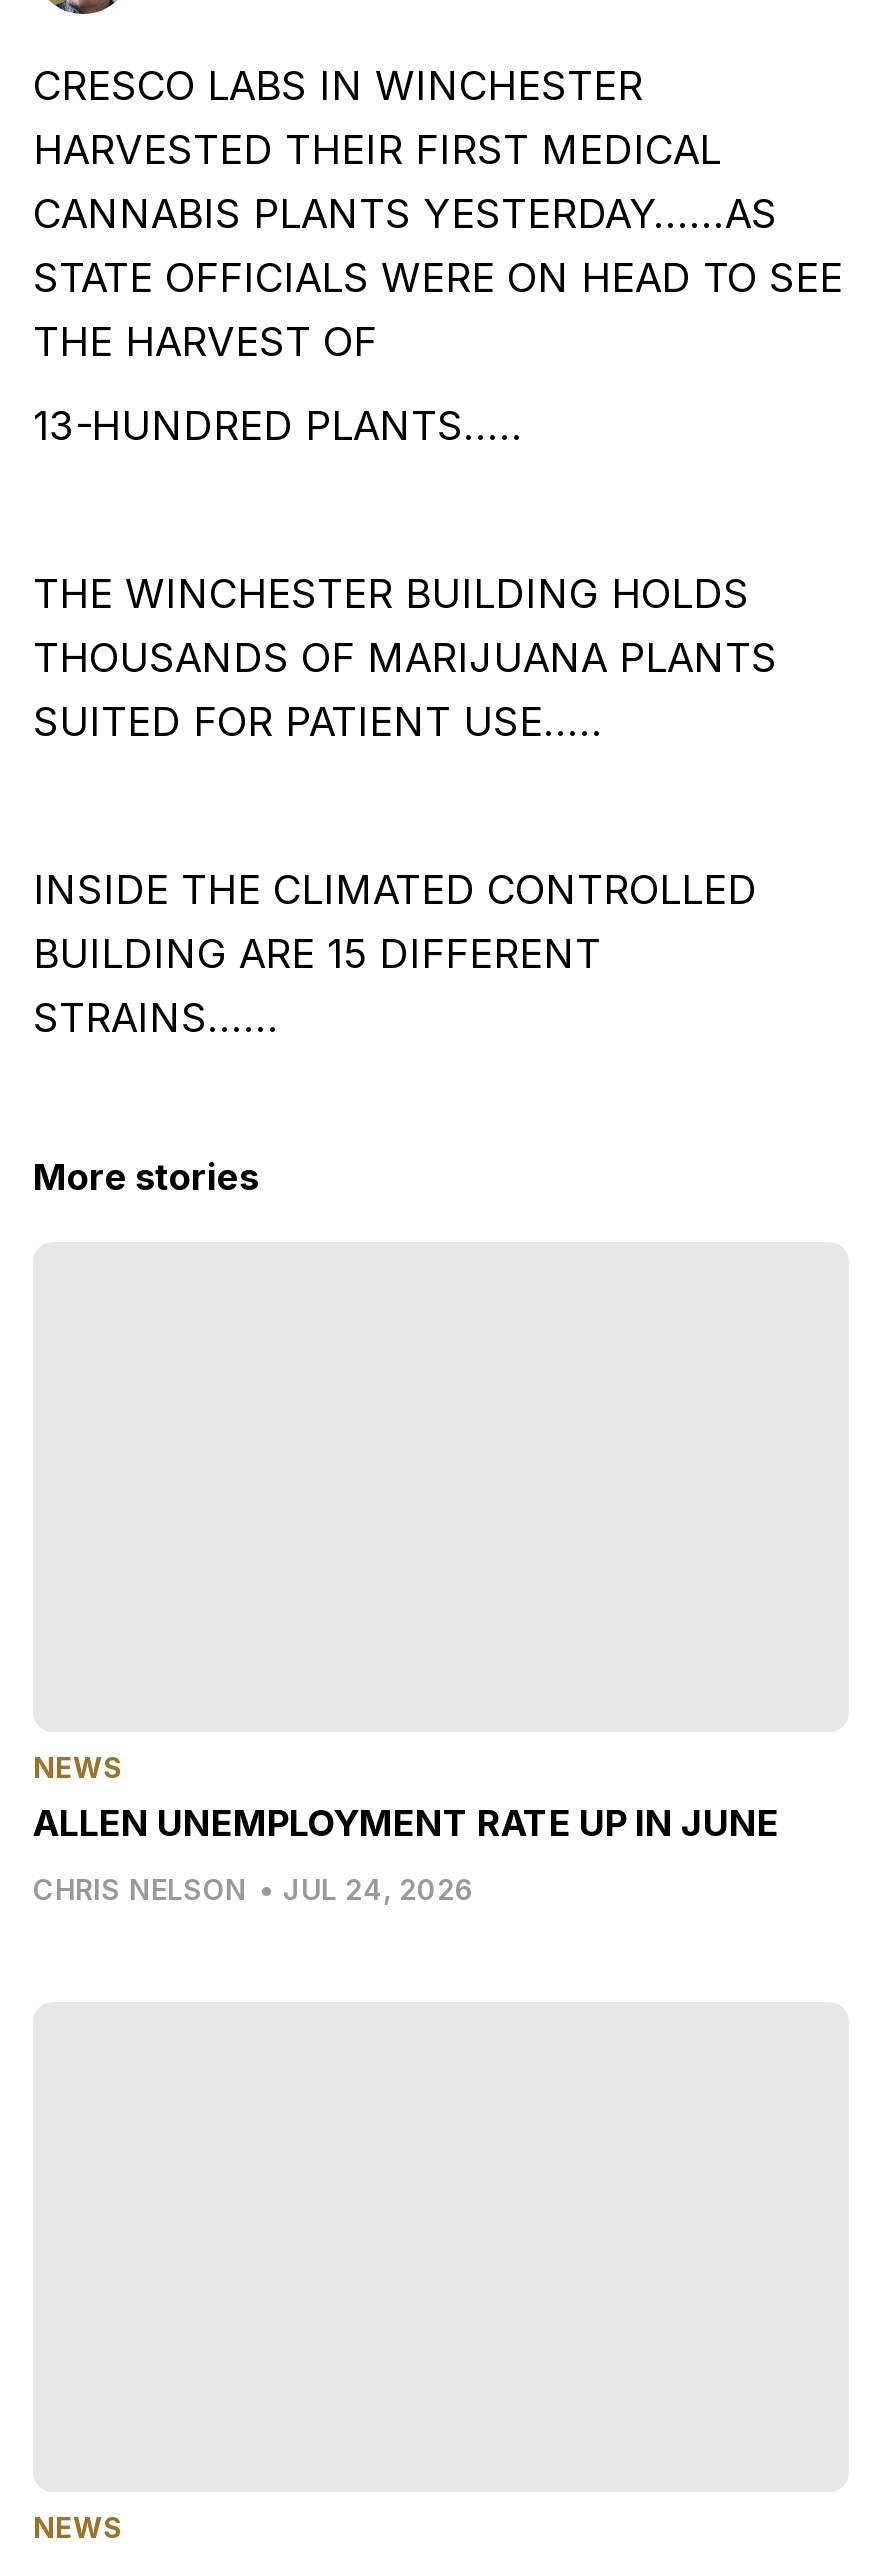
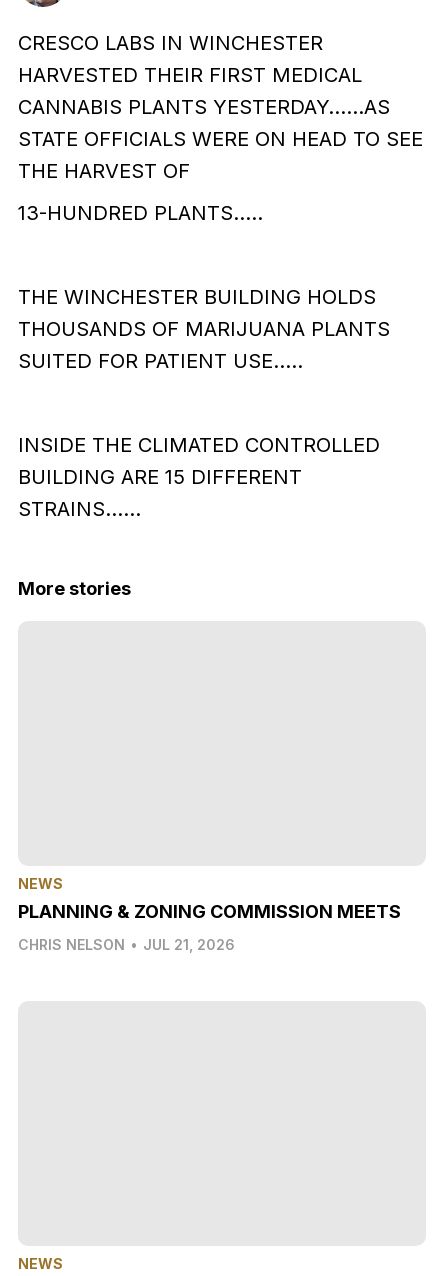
[33,1802,779,1844] ALLEN UNEMPLOYMENT RATE UP IN JUNE -> [18,901,401,922] PLANNING & ZONING COMMISSION MEETS
[33,1872,475,1906] CHRIS NELSON • JUL 24, 2026 -> [18,936,235,953] CHRIS NELSON • JUL 21, 2026

